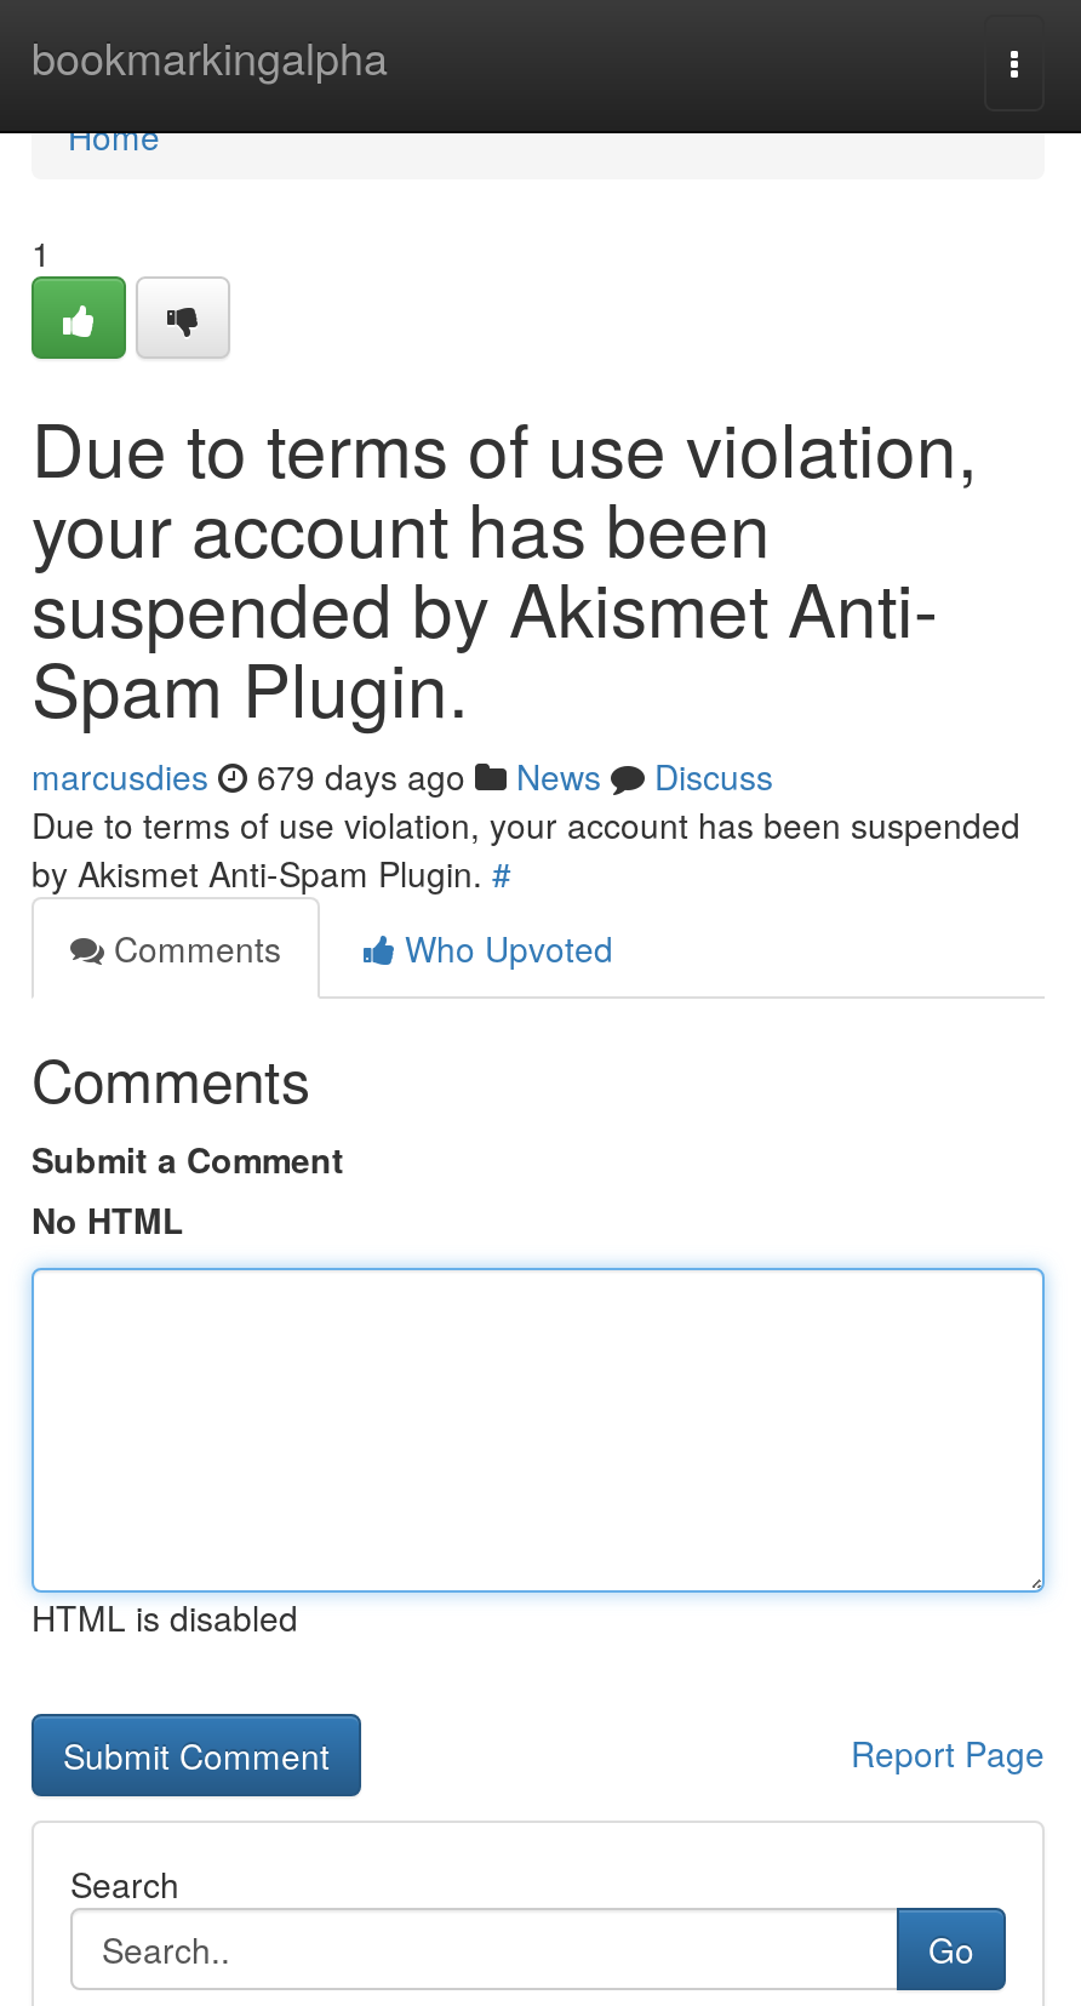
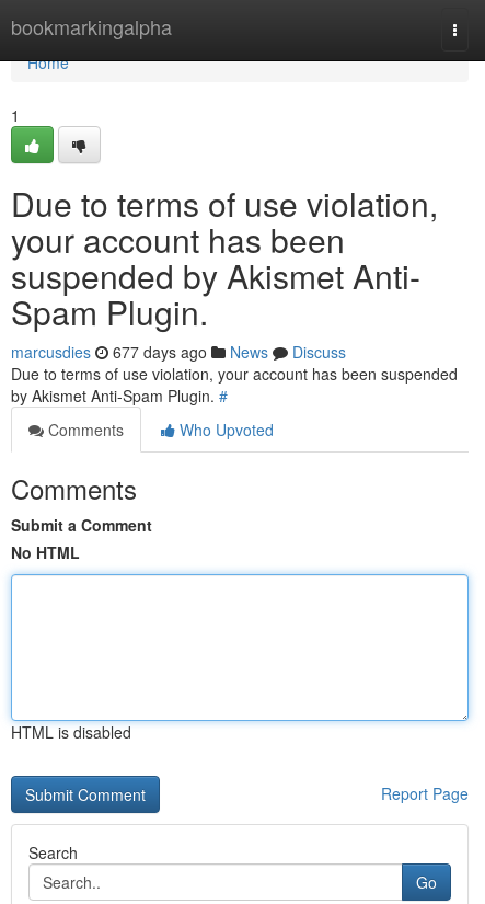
[32,751,773,800] marcusdies 679 days ago News Discuss -> [11,341,346,363] marcusdies 677 days ago News Discuss

